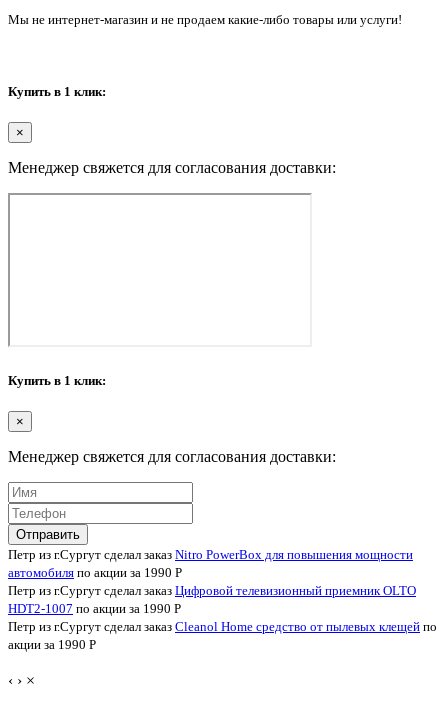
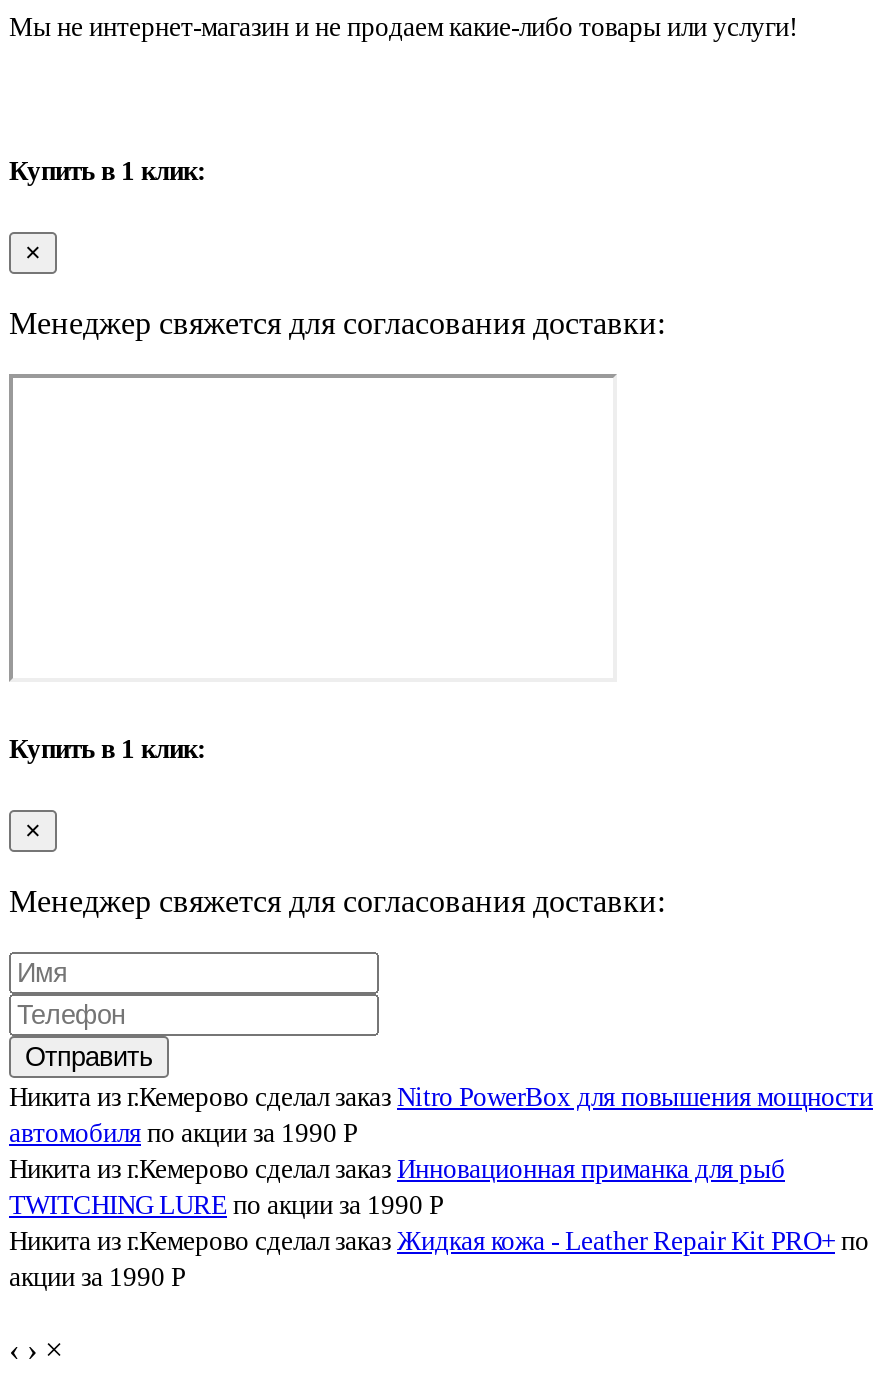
[8,547,413,562] Петр из г.Сургут сделал заказ Nitro PowerBox для повышения мощности -> [9,1083,873,1113] Никита из г.Кемерово сделал заказ Nitro PowerBox для повышения мощности
[8,583,437,634] Петр из г.Сургут сделал заказ Цифровой телевизионный приемник OLTO | HDT2-1007 по акции за 1990 Р | Петр из г.Сургут сделал заказ Cleanol Home cредство от пылевых клещей по -> [9,1155,869,1257] Никита из г.Кемерово сделал заказ Инновационная приманка для рыб | TWITCHING LURE по акции за 1990 Р | Никита из г.Кемерово сделал заказ Жидкая кожа - Leather Repair Kit PRO+ по

